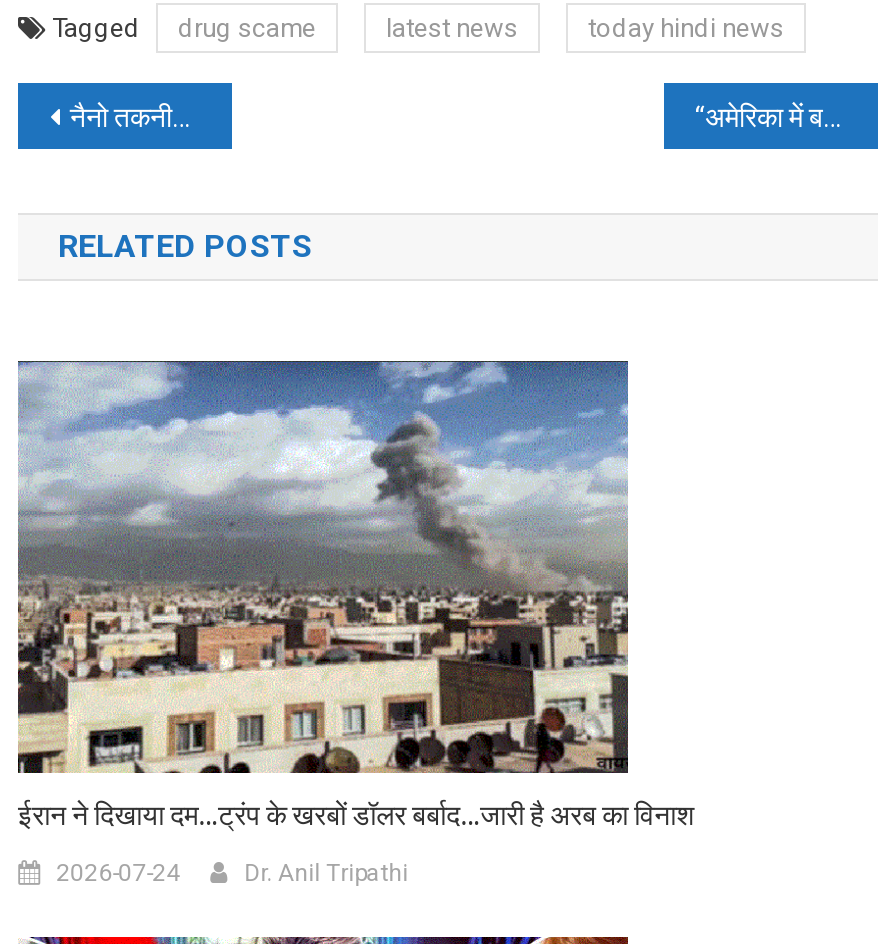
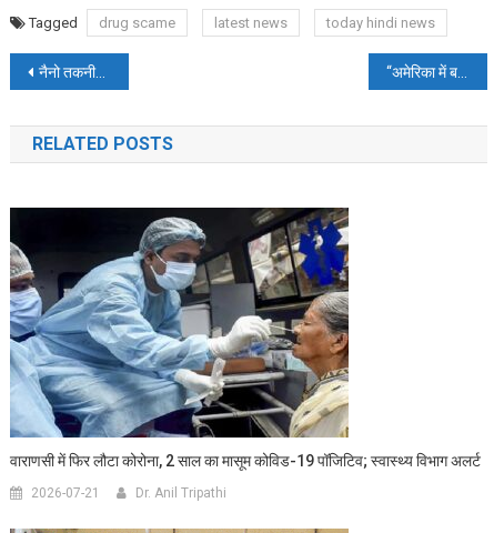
[16,359,694,831] [image] | ईरान ने दिखाया दम…ट्रंप के खरबों डॉलर बर्बाद…जारी है अरब का विनाश -> [9,208,481,470] [image] | वाराणसी में फिर लौटा कोरोना, 2 साल का मासूम कोविड-19 पॉजिटिव; स्वास्थ्य विभाग अलर्ट
[56,859,180,887] 2026-07-24 -> [31,485,100,501] 2026-07-21

